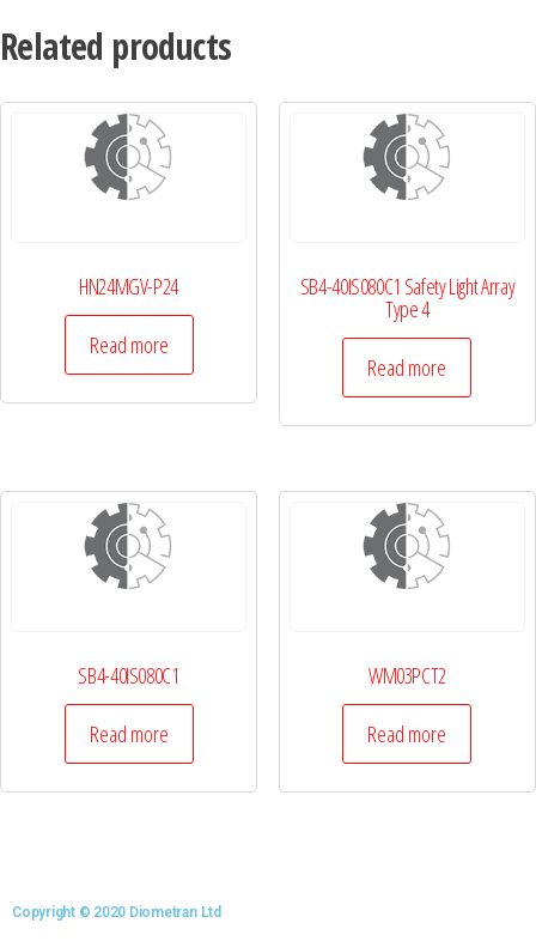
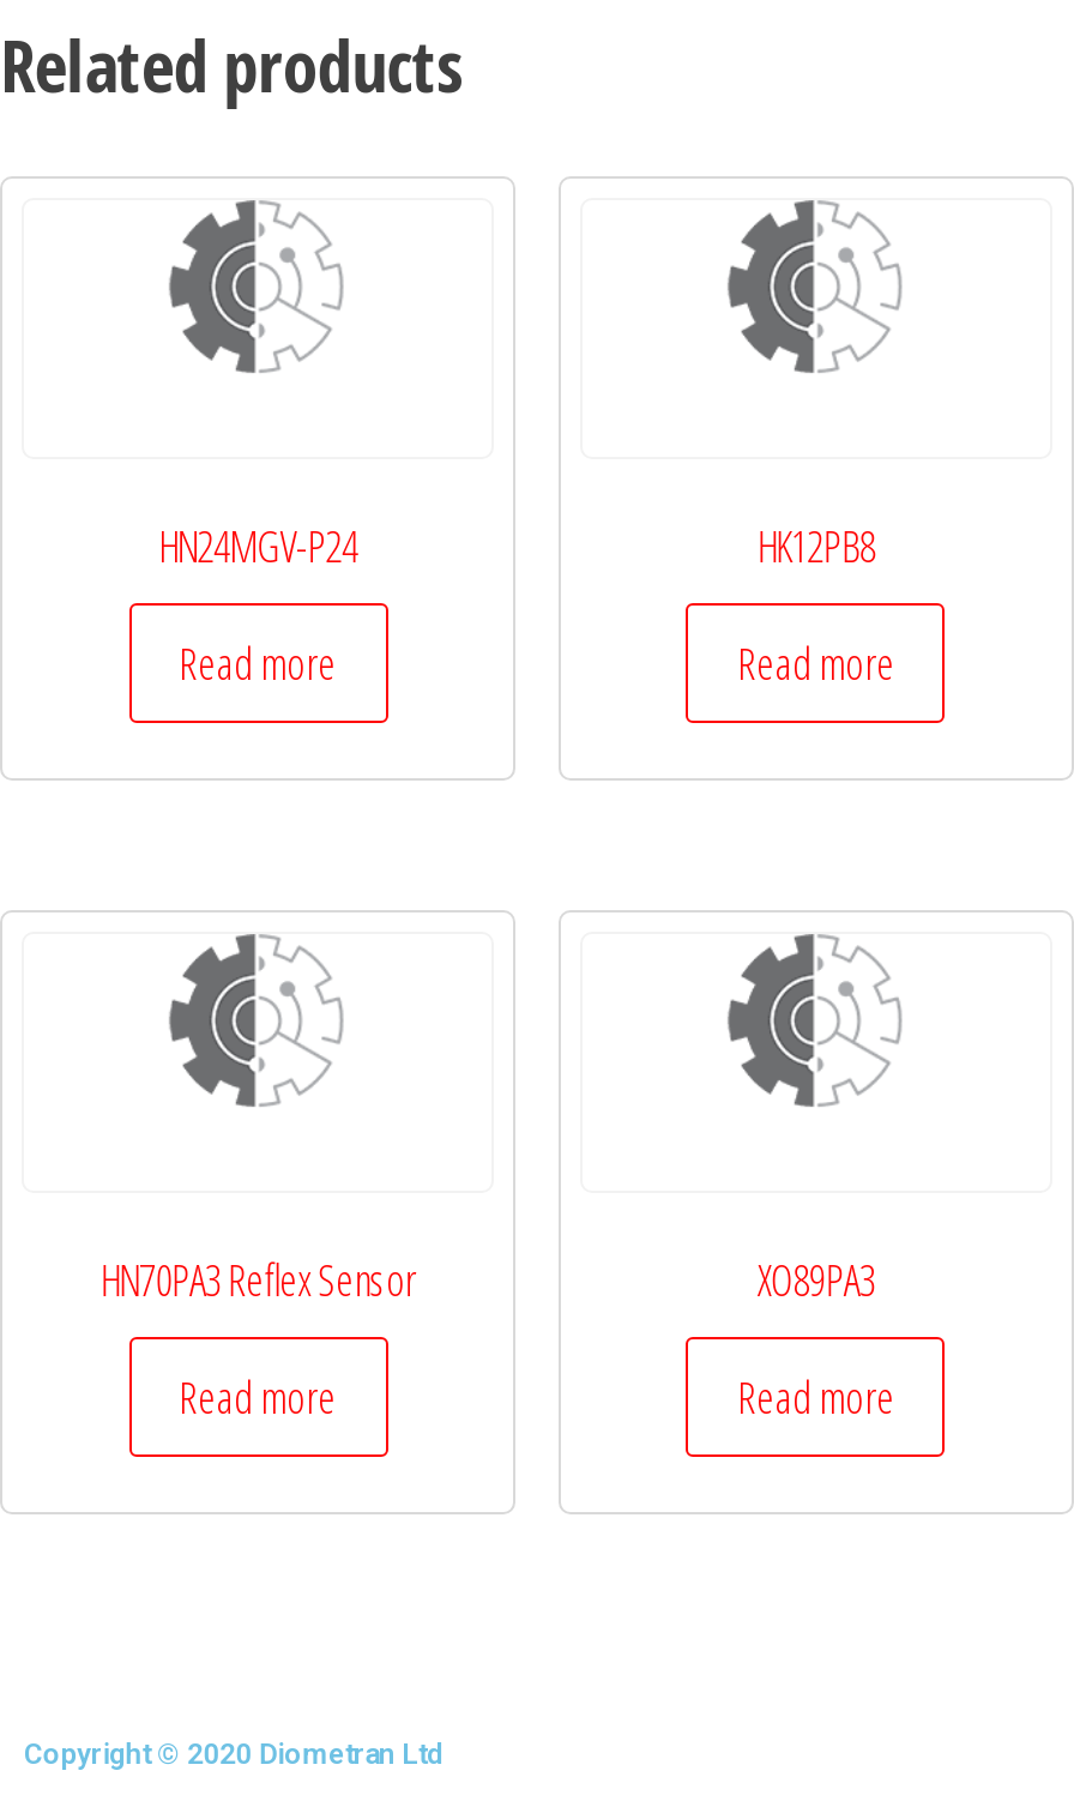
[300,272,515,323] SB4-40IS080C1 Safety Light Array | Type 4 -> [757,517,876,575] HK12PB8
[78,661,179,690] SB4-40IS080C1 -> [100,1251,415,1309] HN70PA3 Reflex Sensor
[368,661,446,690] WM03PCT2 -> [757,1251,876,1309] XO89PA3

